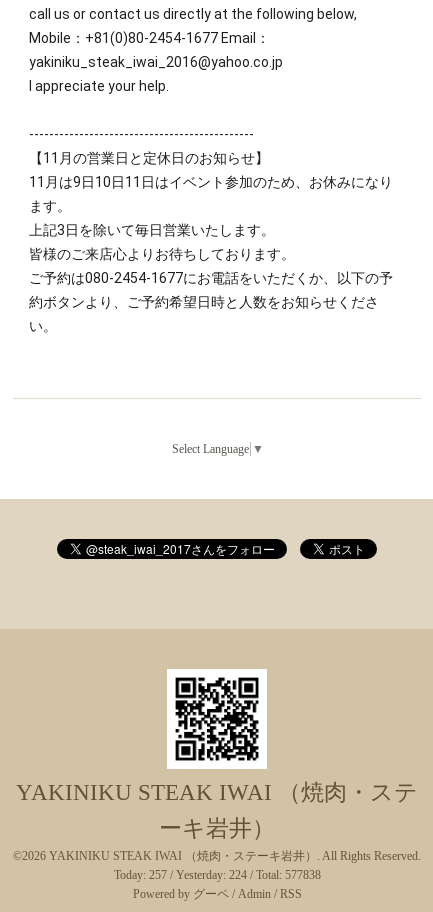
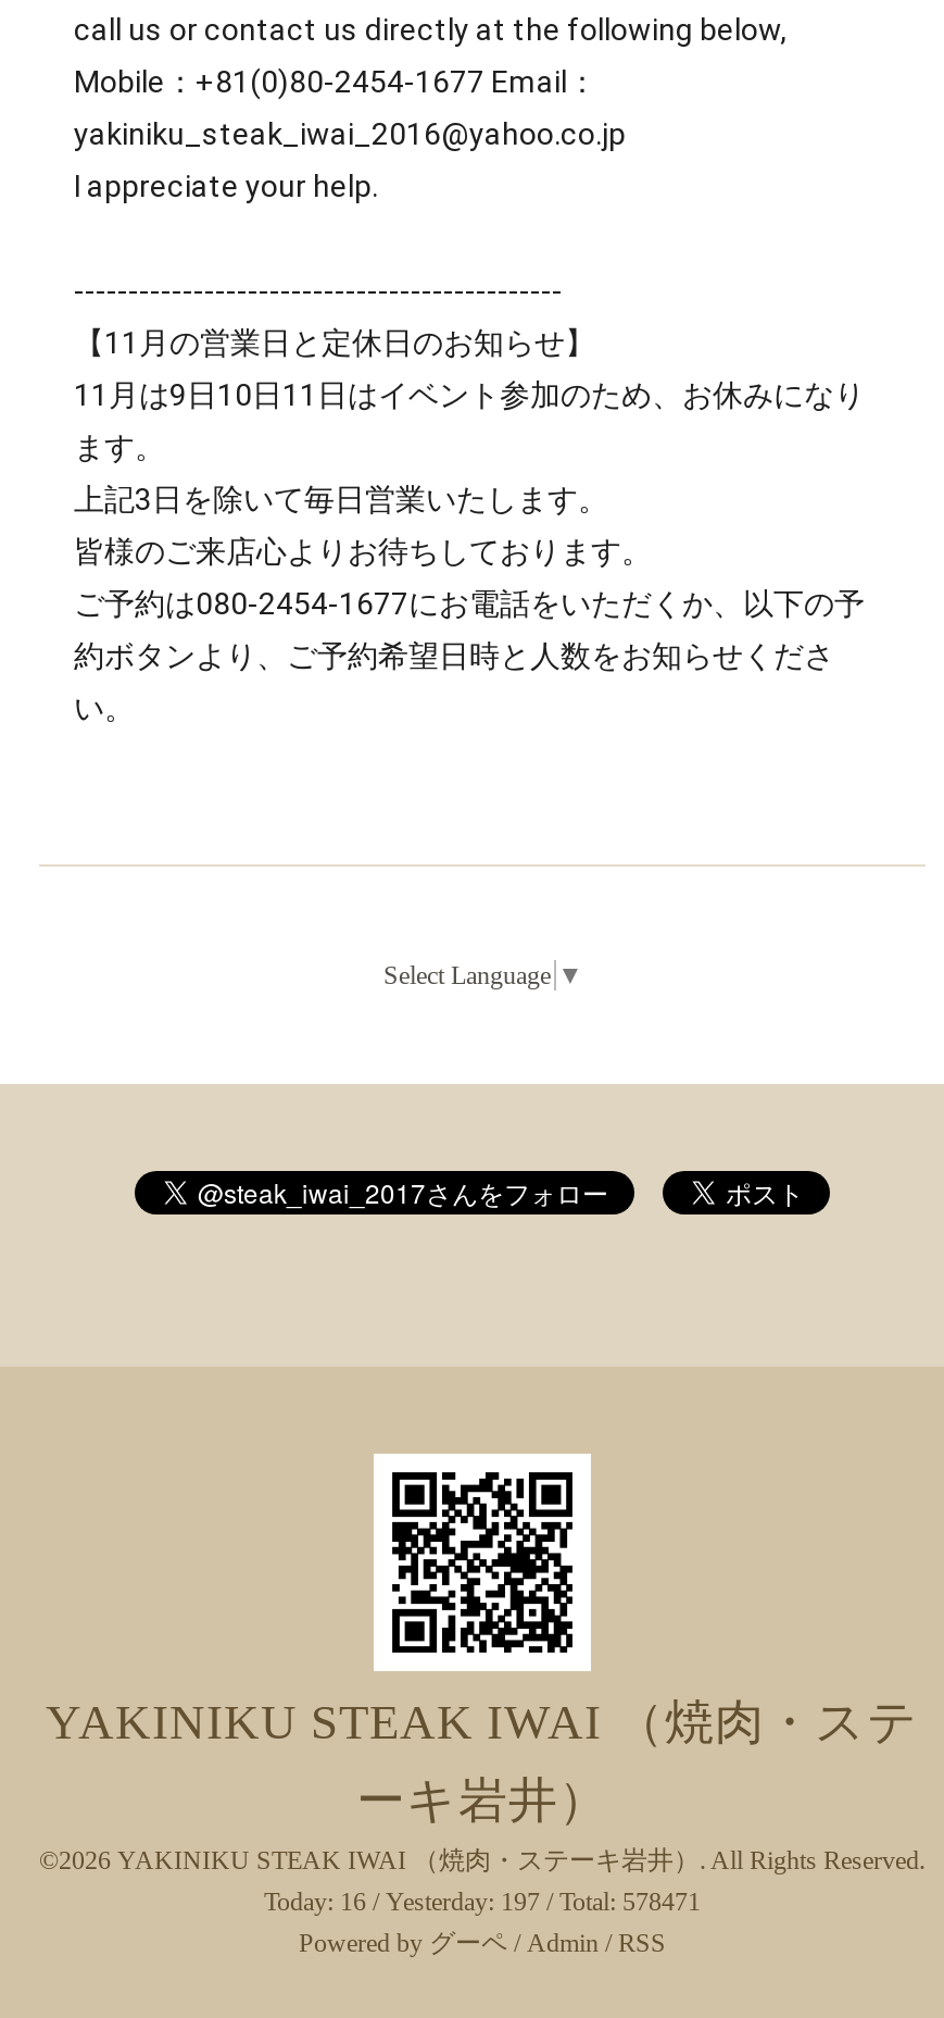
[113,868,320,882] Today: 257 / Yesterday: 224 / Total: 577838 -> [264,1886,701,1916] Today: 16 / Yesterday: 197 / Total: 578471

